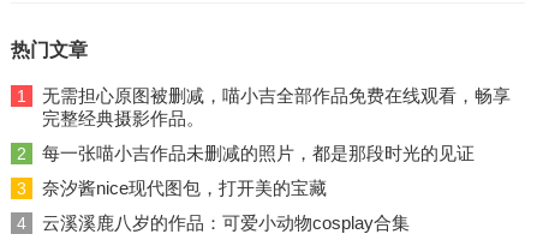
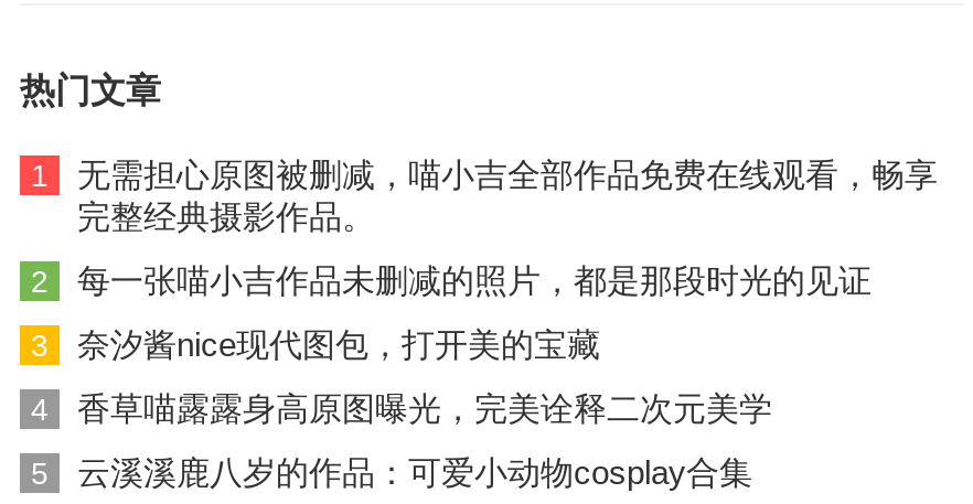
none -> [31,389,772,490] 香草喵露露身高原图曝光，完美诠释二次元美学 | 5

